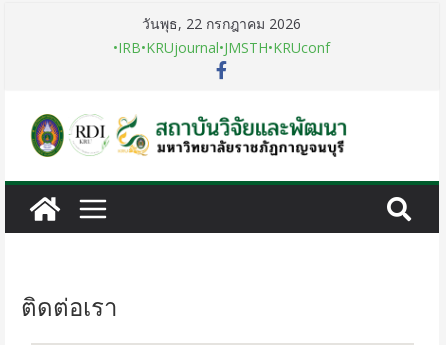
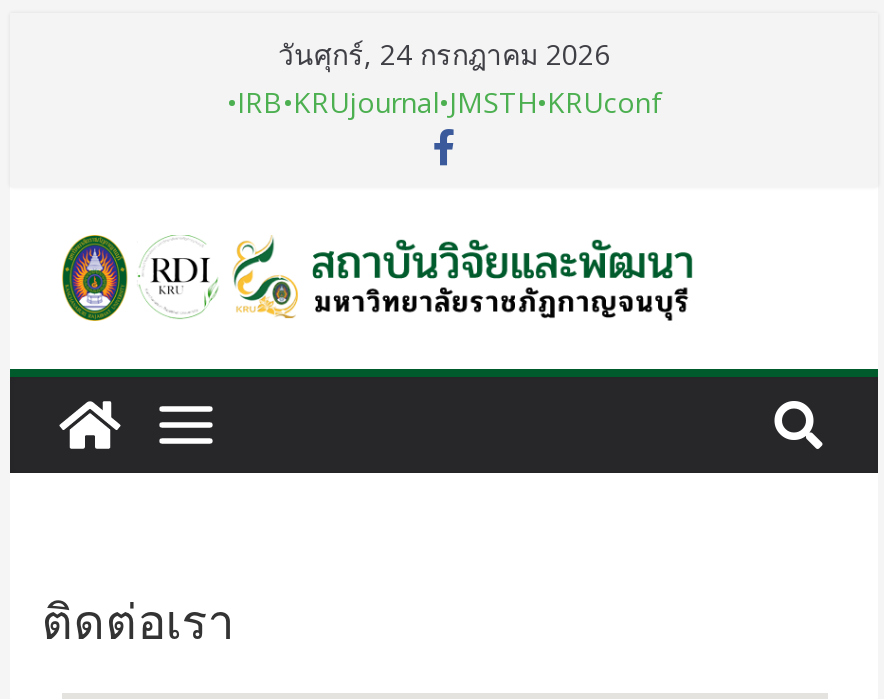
[142,14,301,33] วันพุธ, 22 กรกฎาคม 2026 -> [278,35,610,73] วันศุกร์, 24 กรกฎาคม 2026

